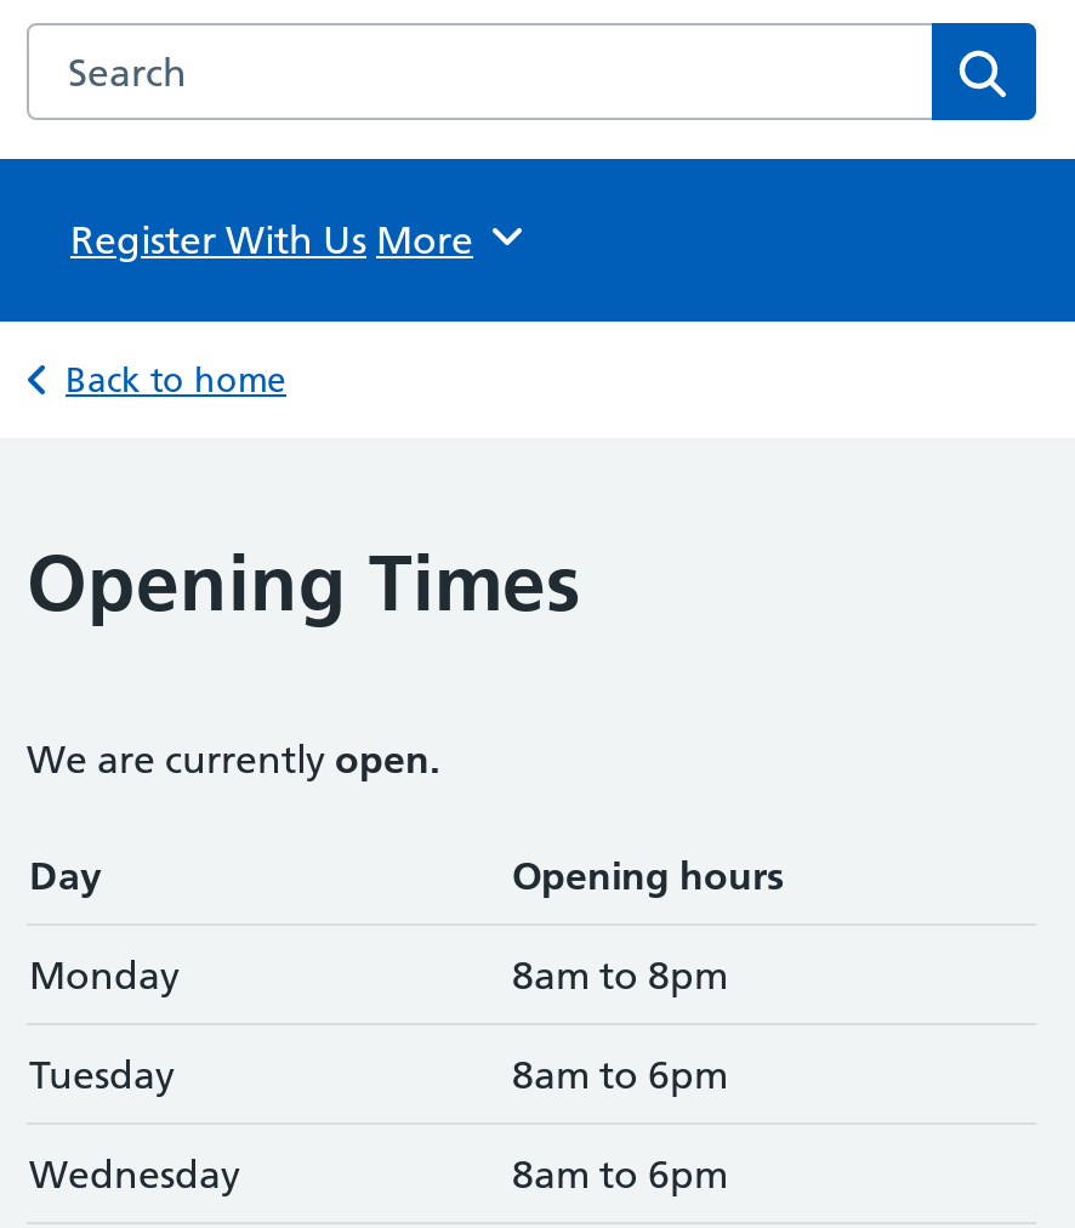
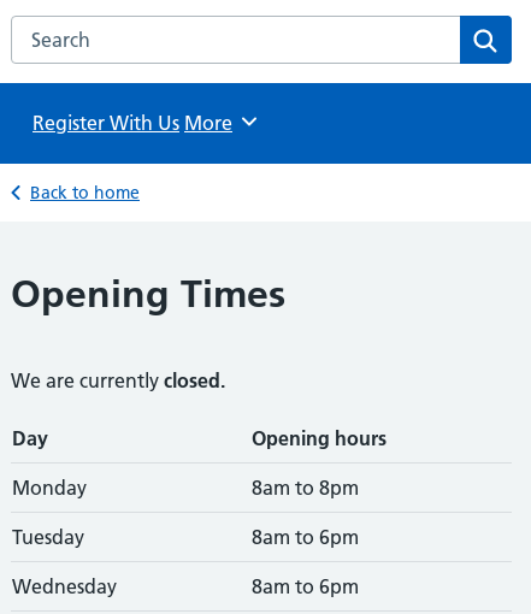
[27,734,439,783] We are currently open. -> [11,368,225,392] We are currently closed.

